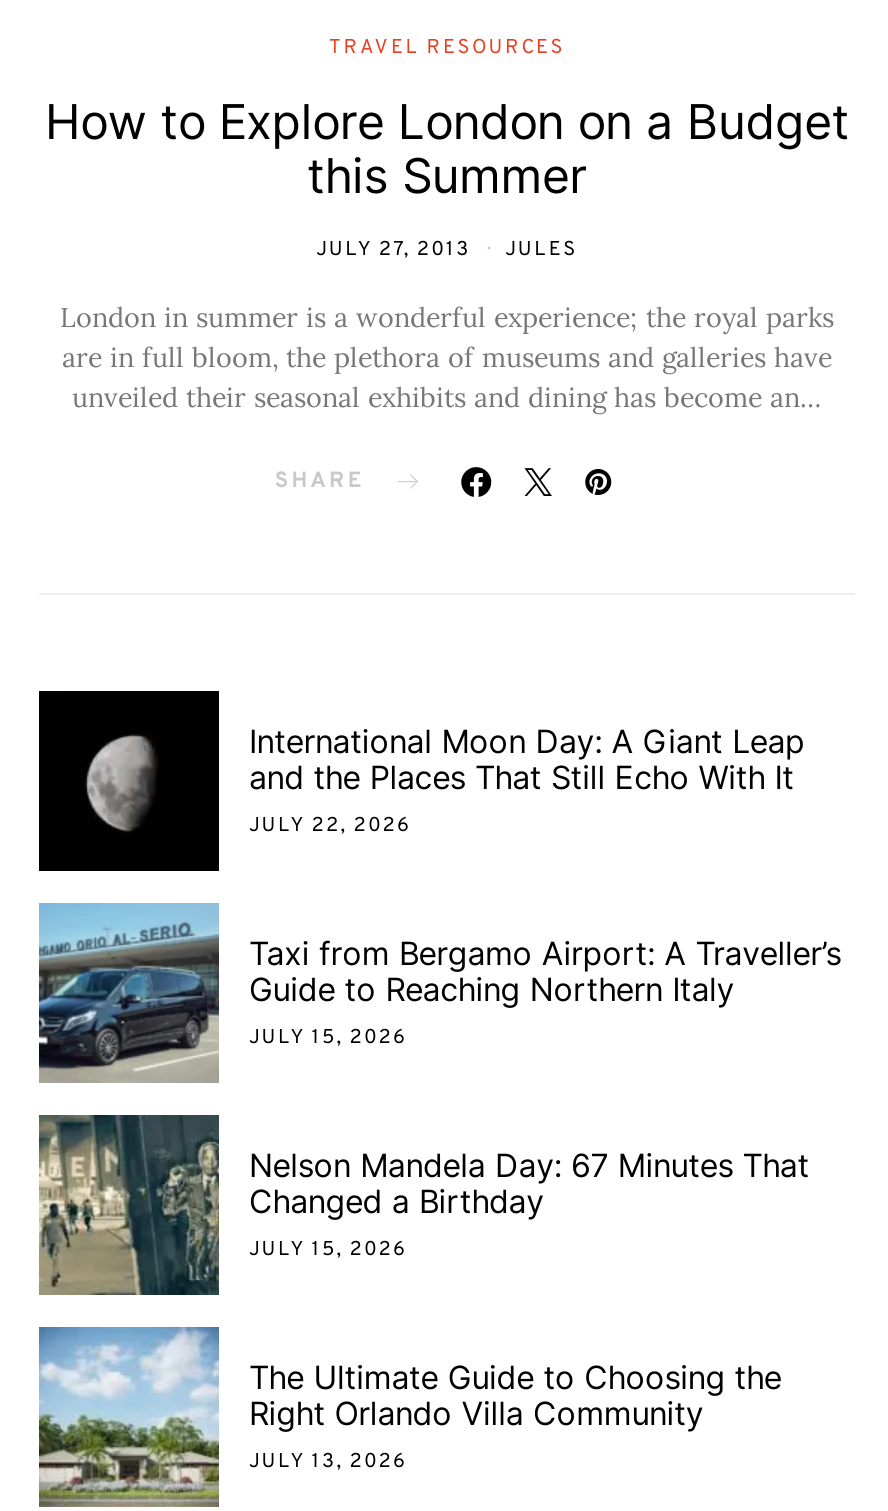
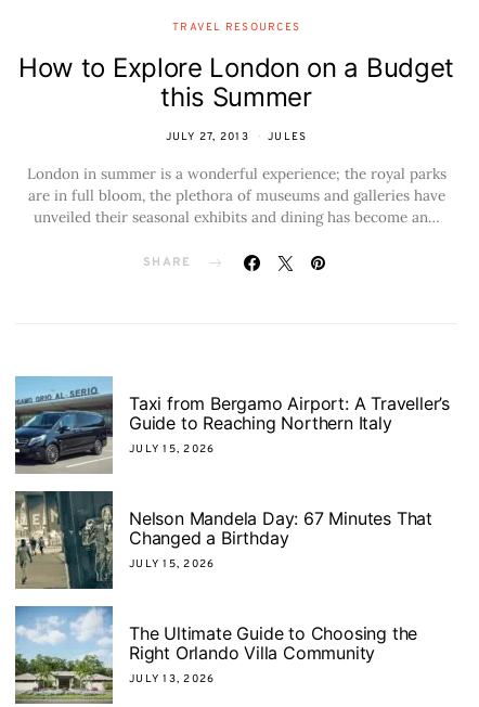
[37,689,805,871] [image] | International Moon Day: A Giant Leap | and the Places That Still Echo With It | JULY 22, 2026 -> none

